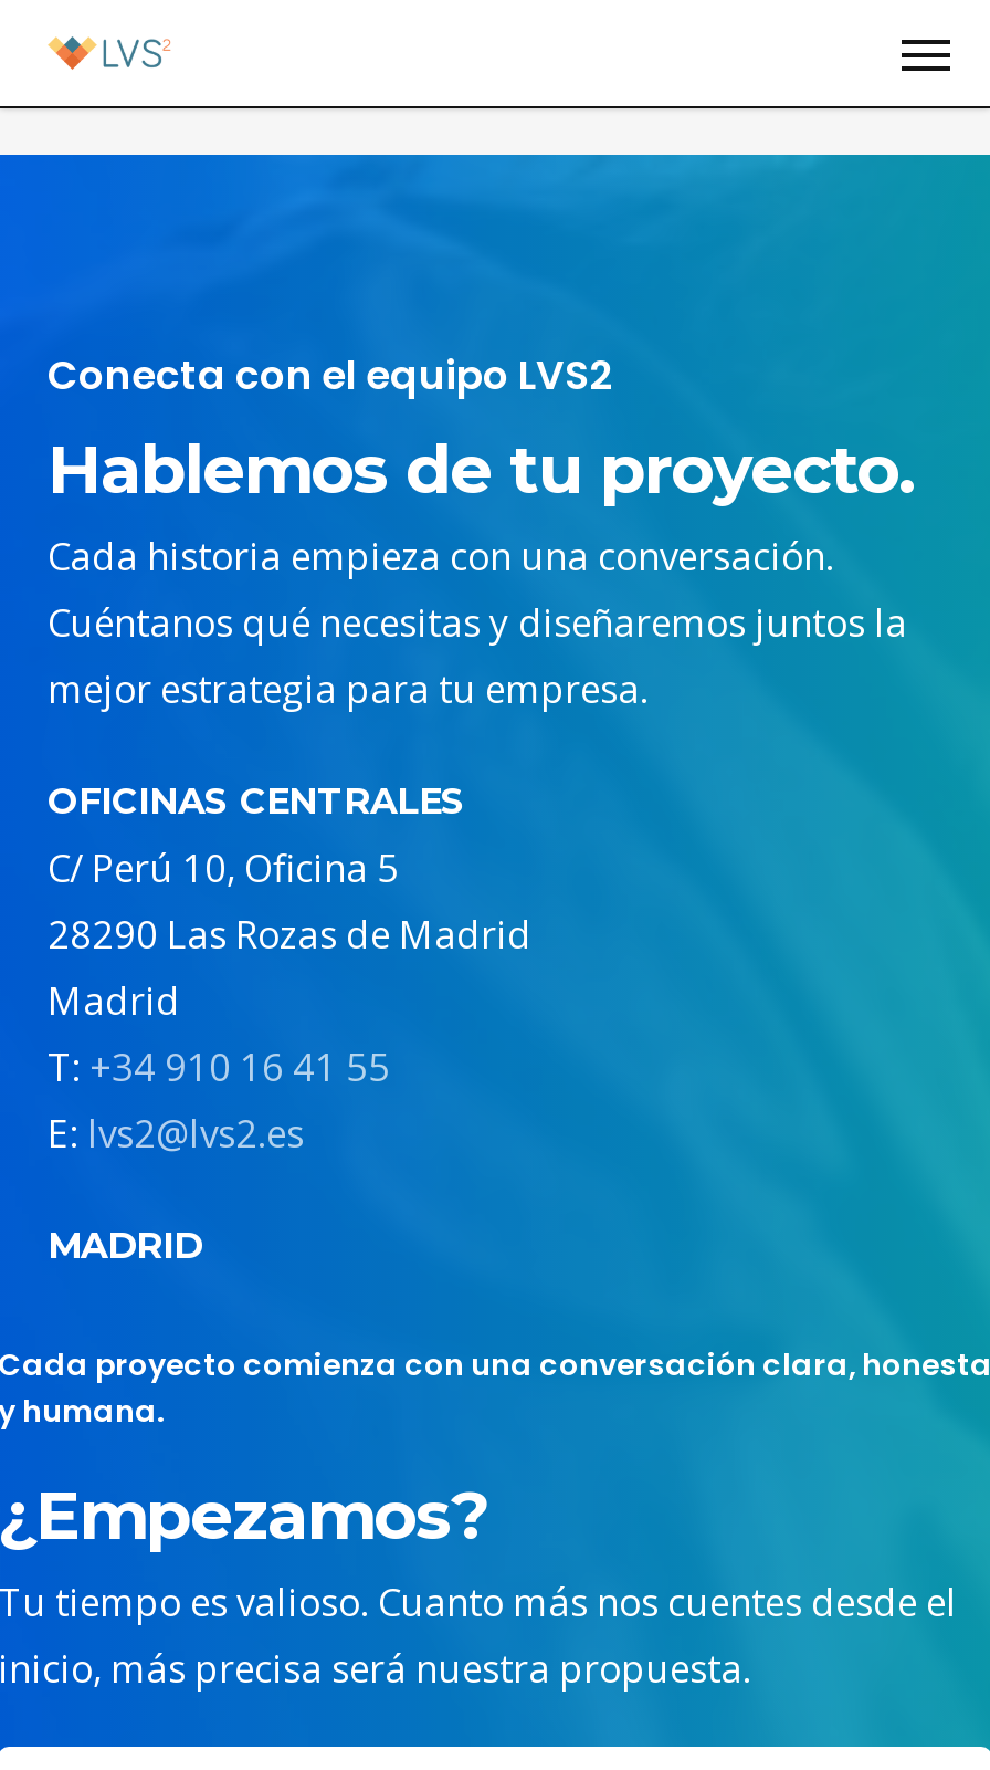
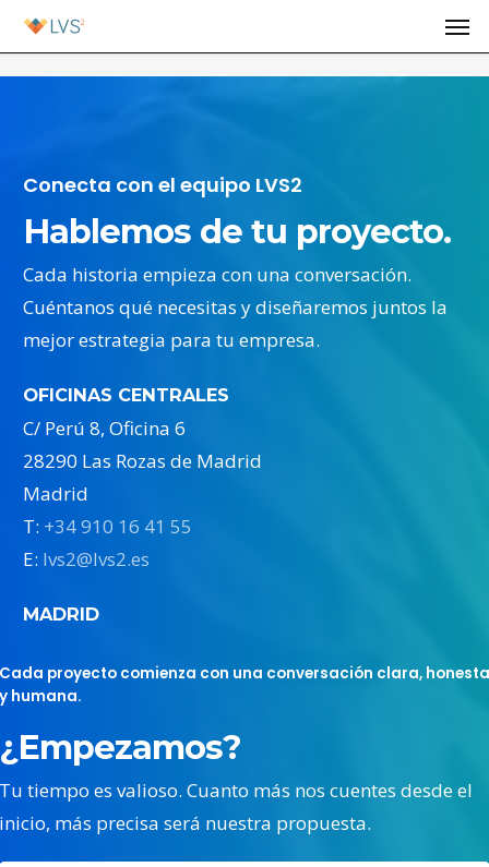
[48,841,399,892] C/ Perú 10, Oficina 5 -> [23,415,186,440] C/ Perú 8, Oficina 6

